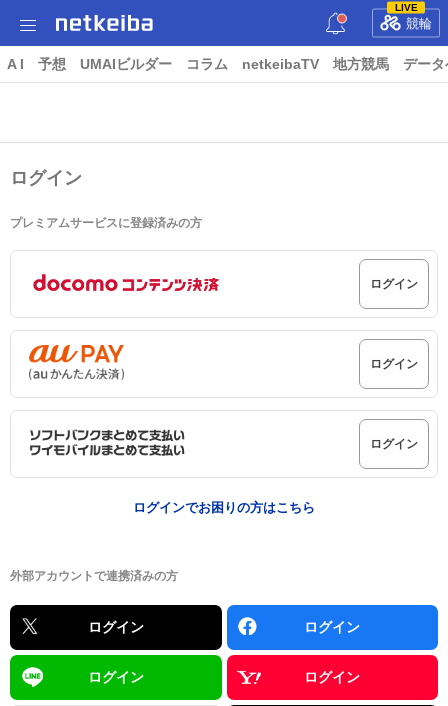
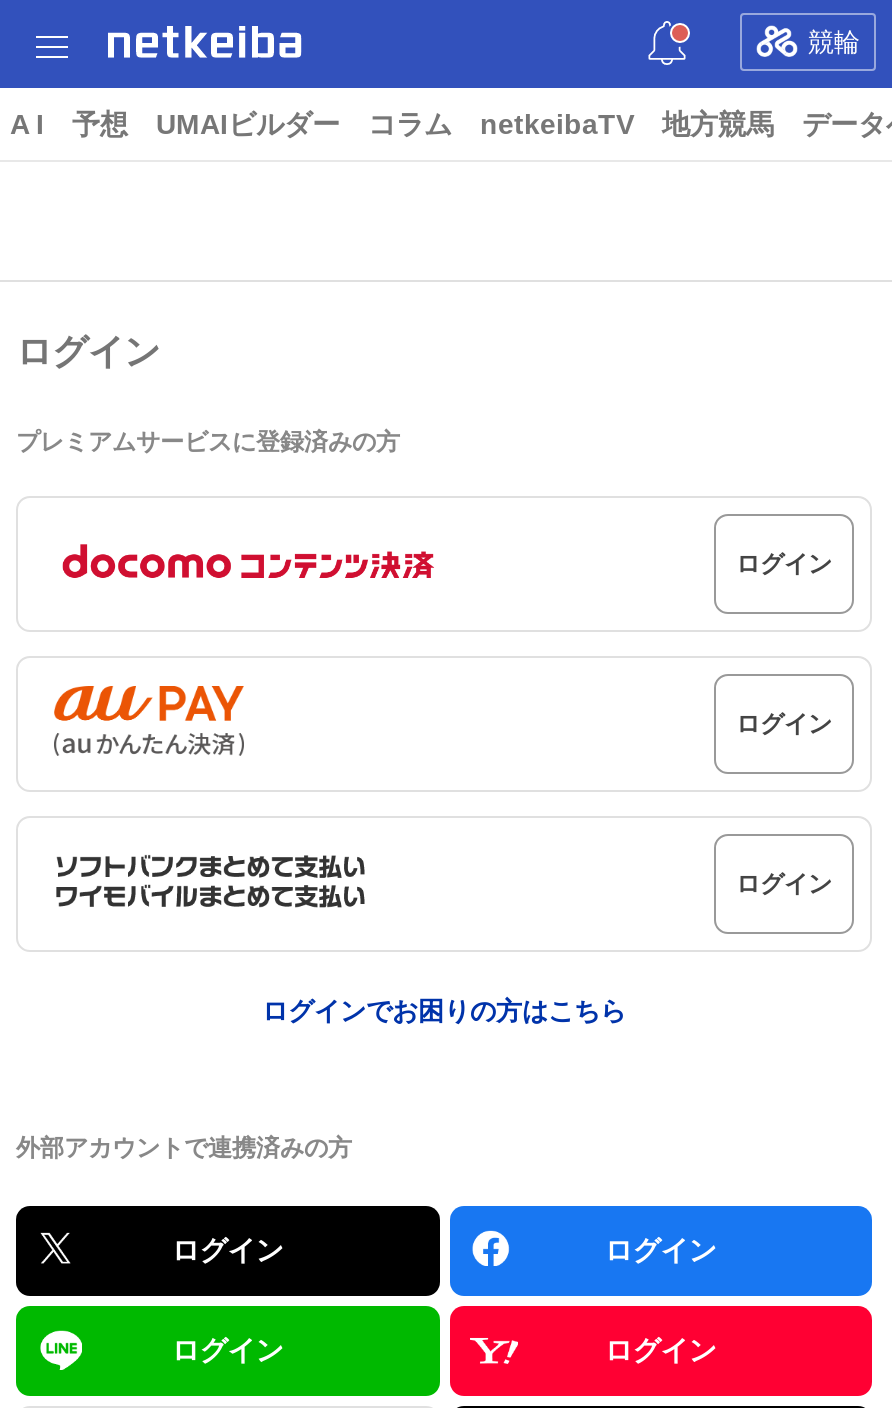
[394,1,417,12] LIVE -> none

